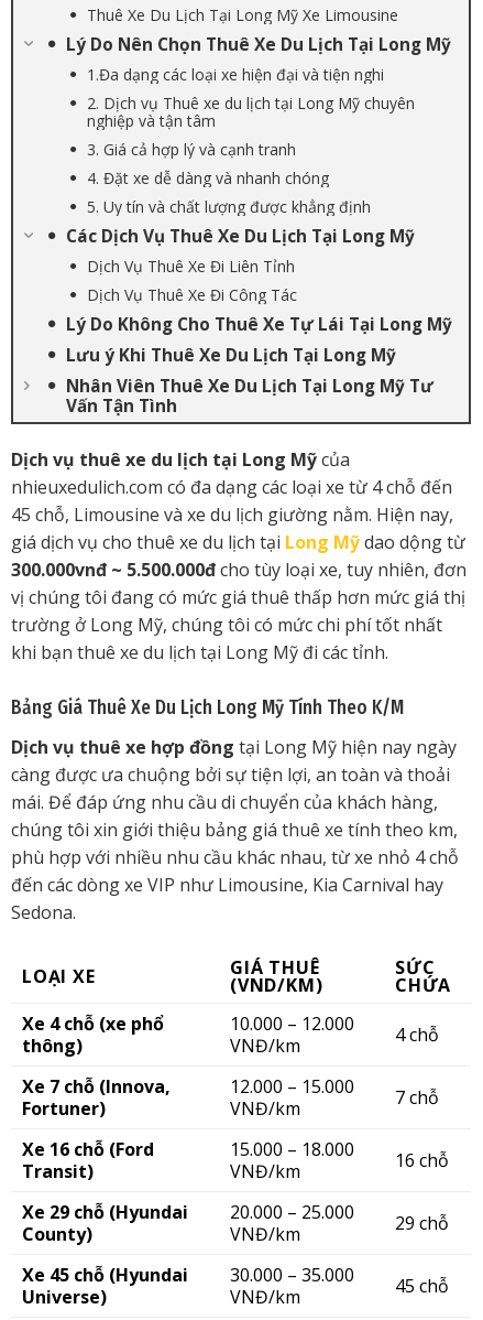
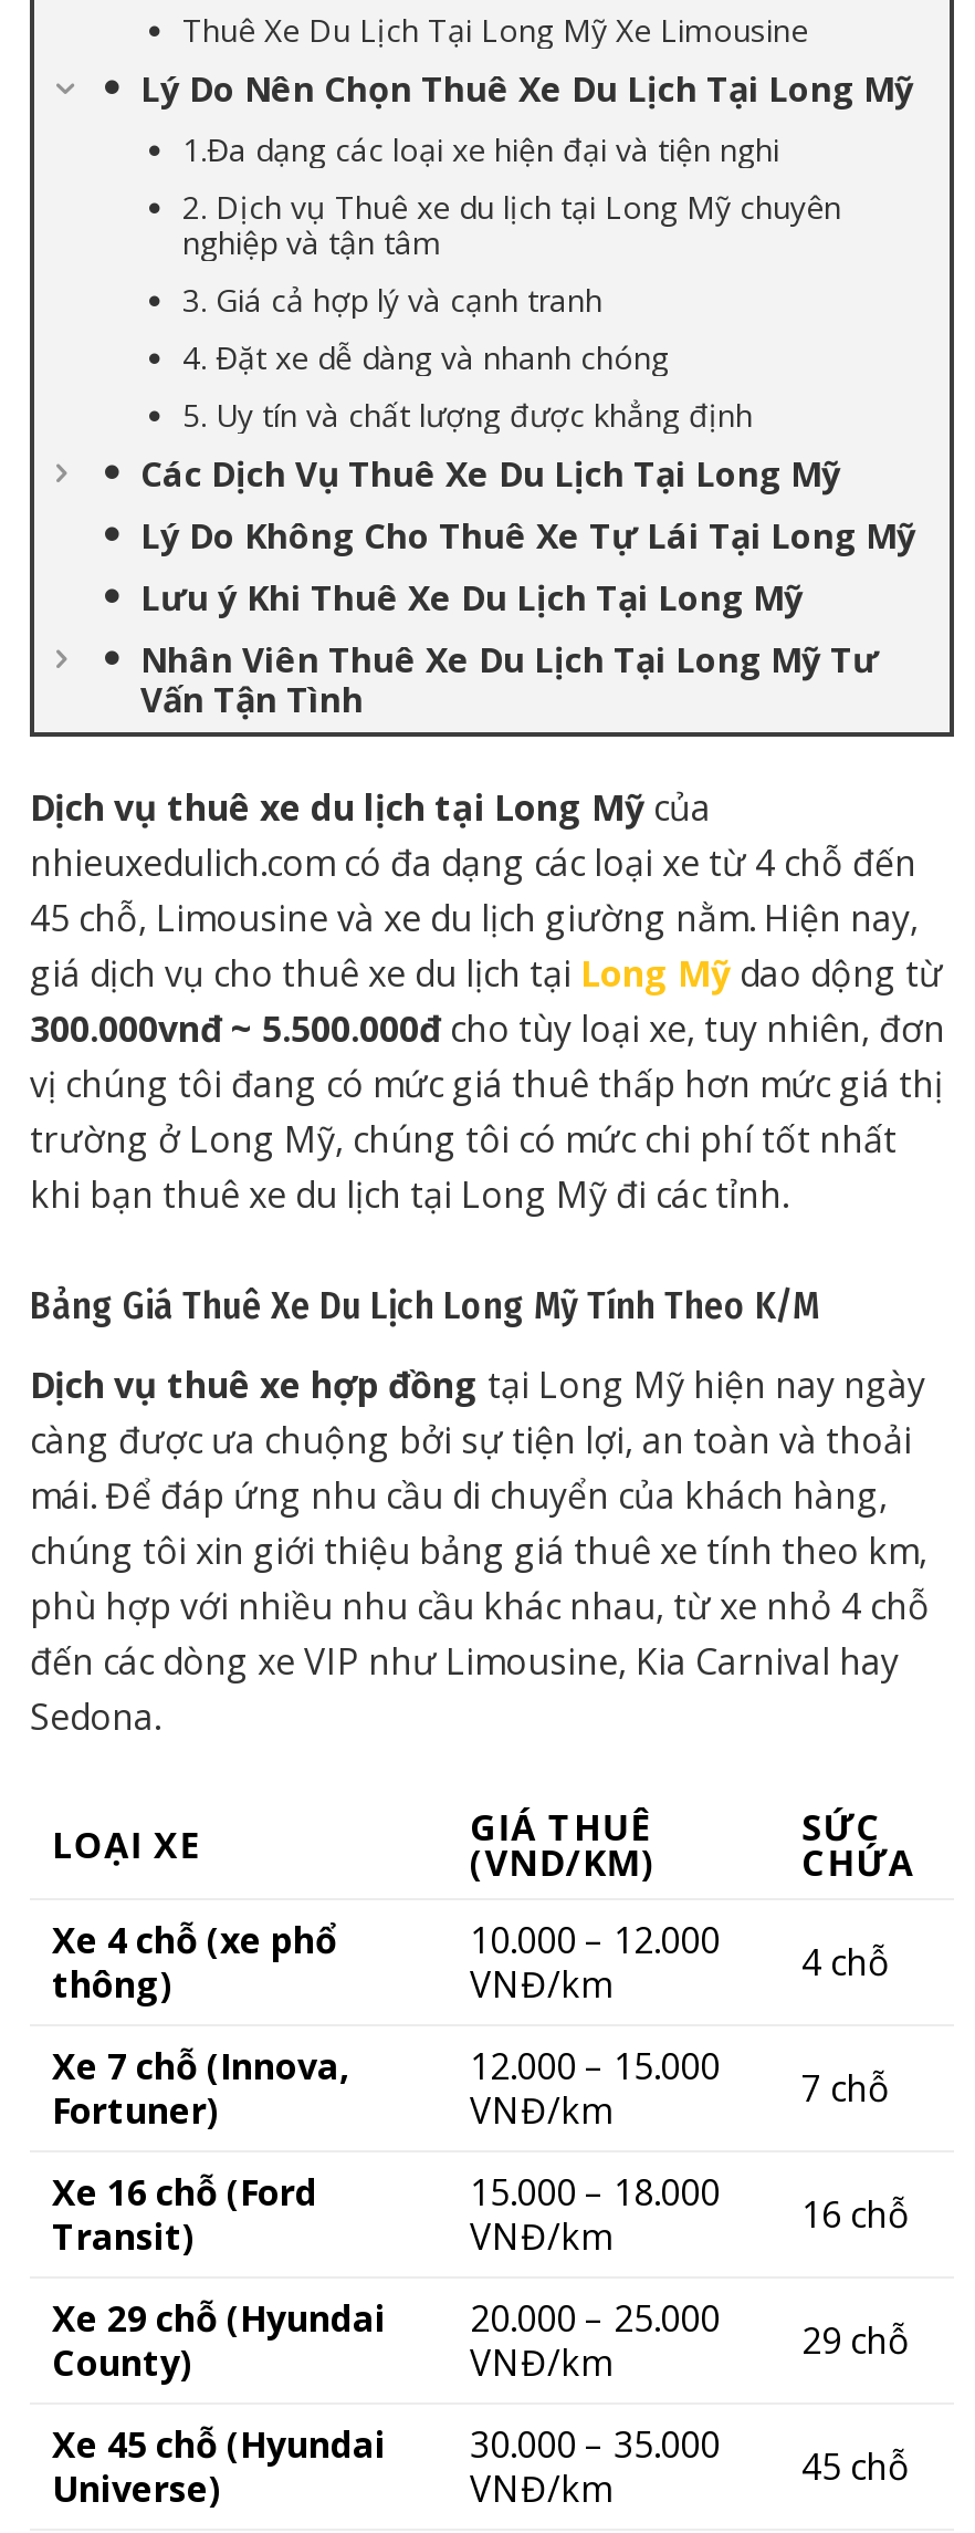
[87,256,297,305] Dịch Vụ Thuê Xe Đi Liên Tỉnh | Dịch Vụ Thuê Xe Đi Công Tác -> none

